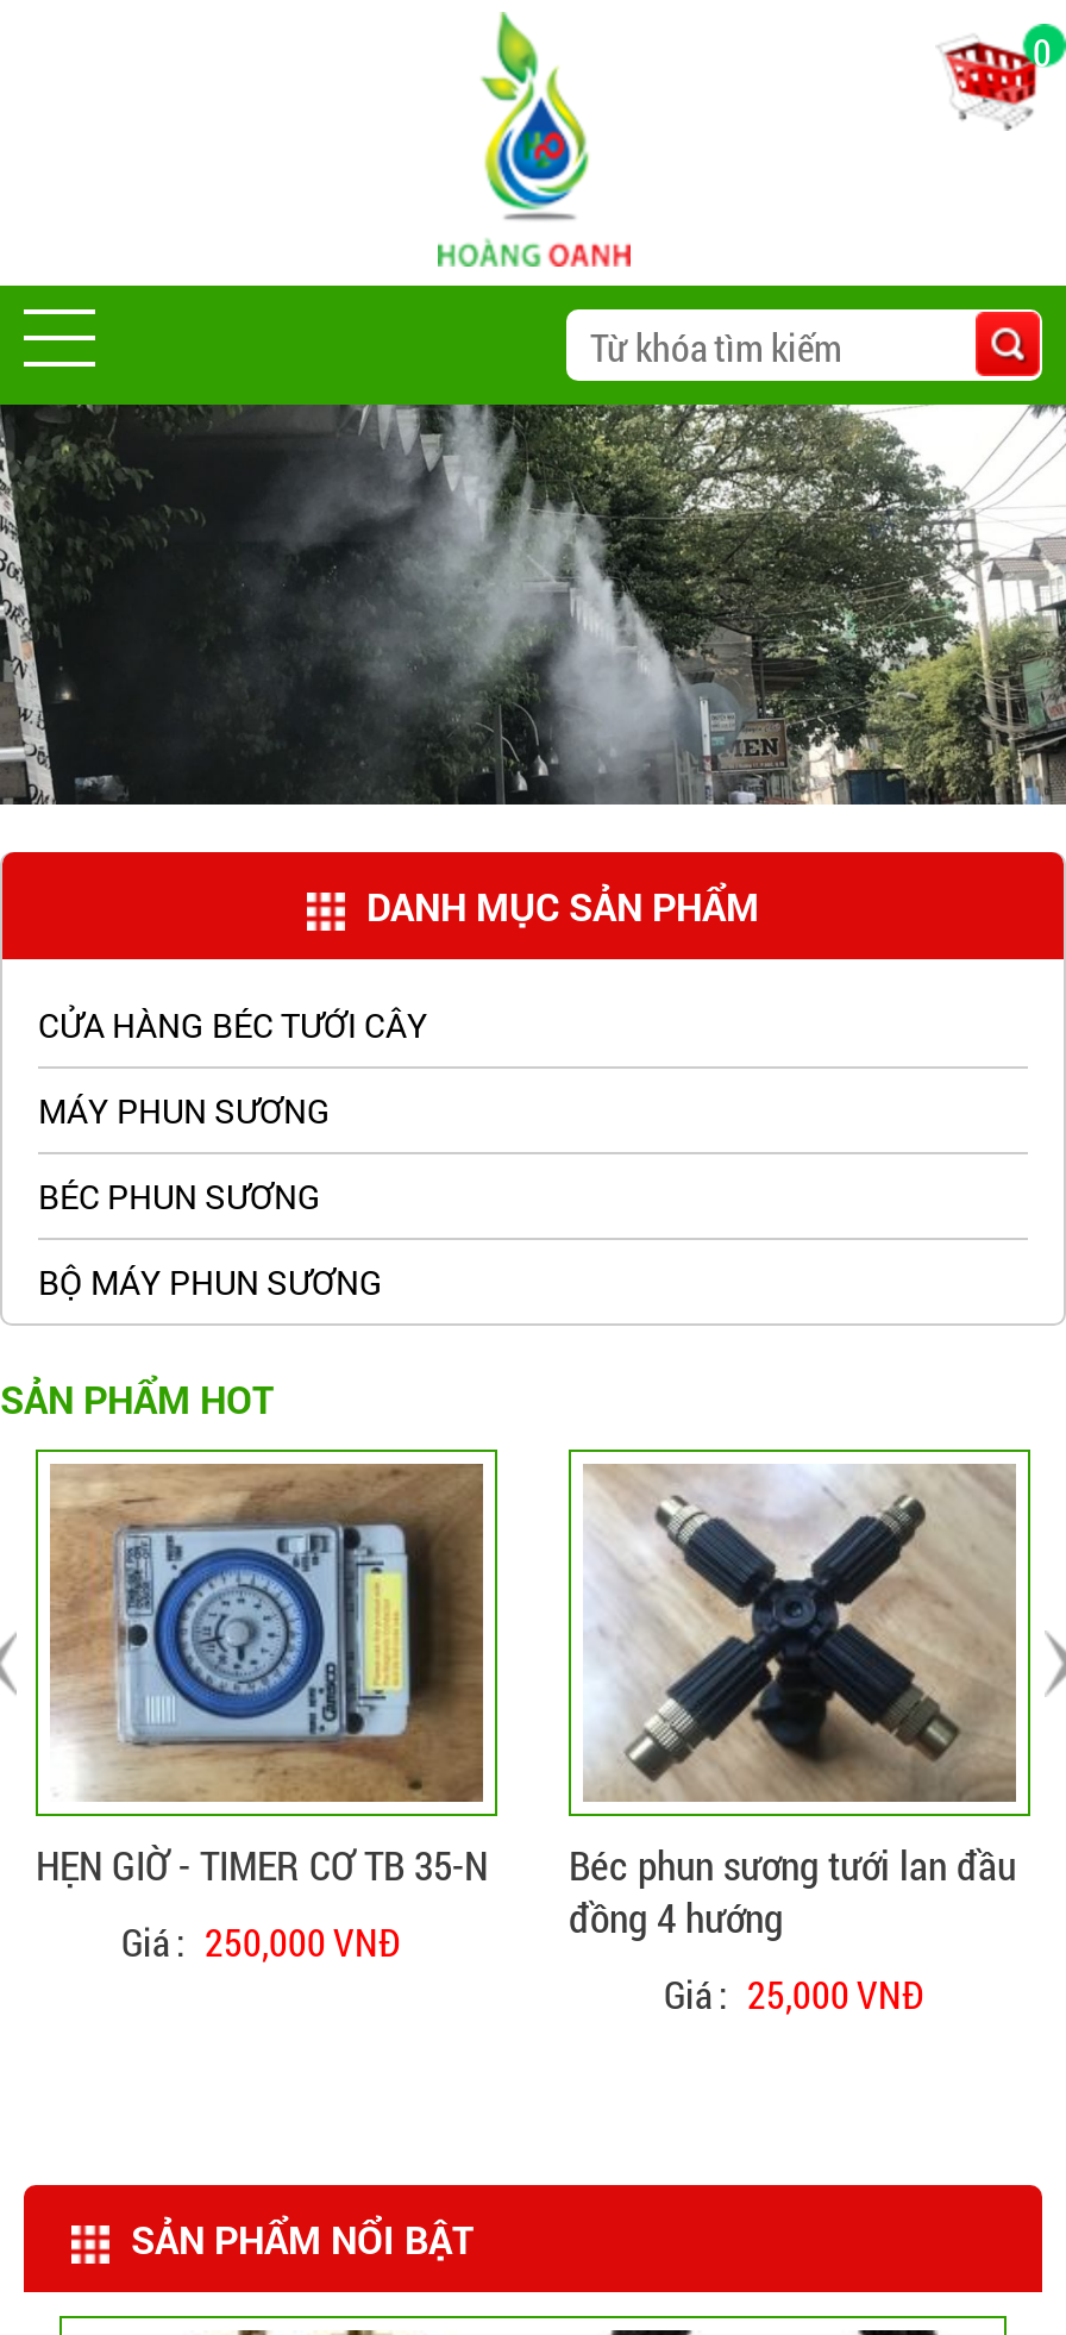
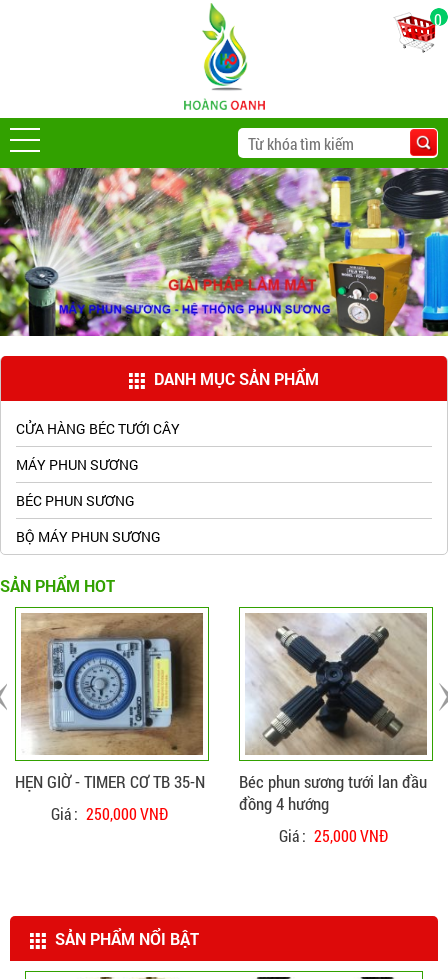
[7,402,1059,807] [image] -> [3,167,445,337] [image]

